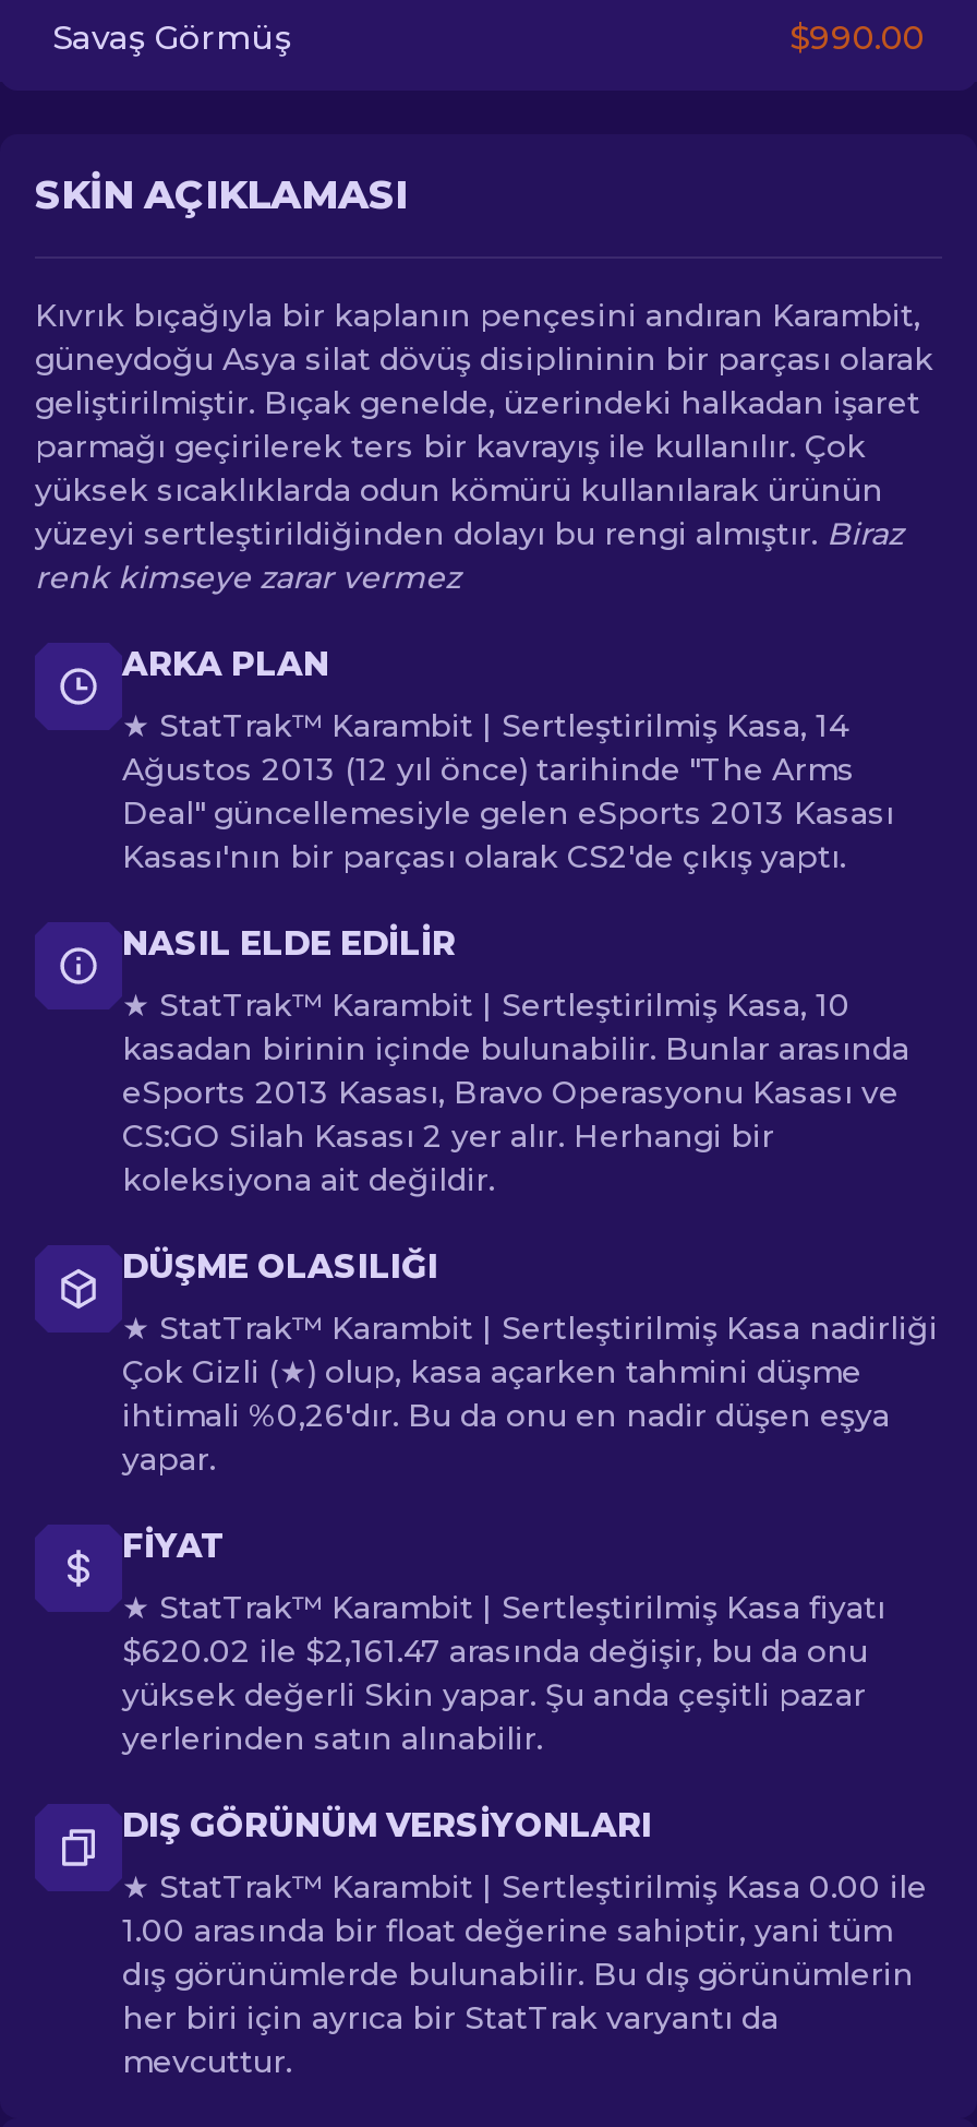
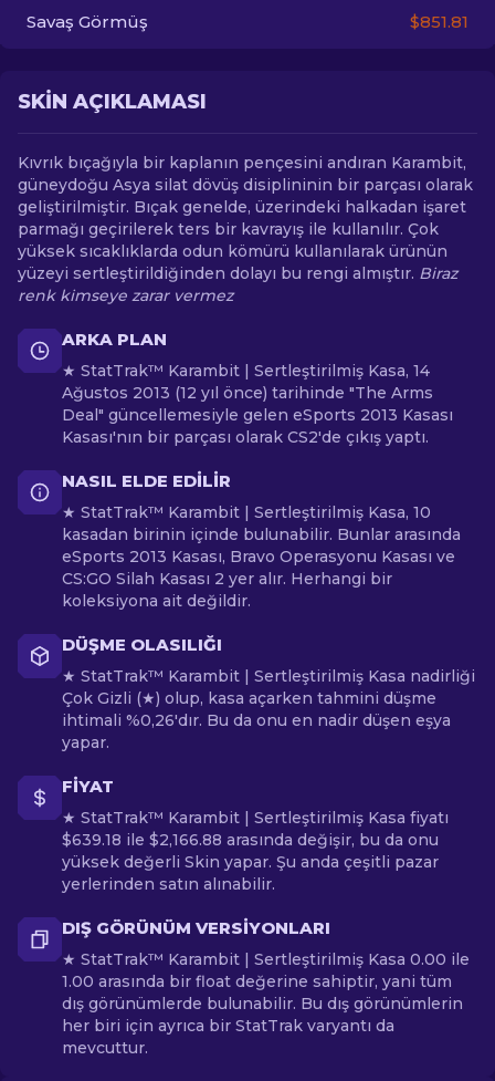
[789,16,925,58] $990.00 -> [410,11,468,32] $851.81
[122,1632,868,1671] $620.02 ile $2,161.47 arasında değişir, bu da onu -> [62,830,439,850] $639.18 ile $2,166.88 arasında değişir, bu da onu

